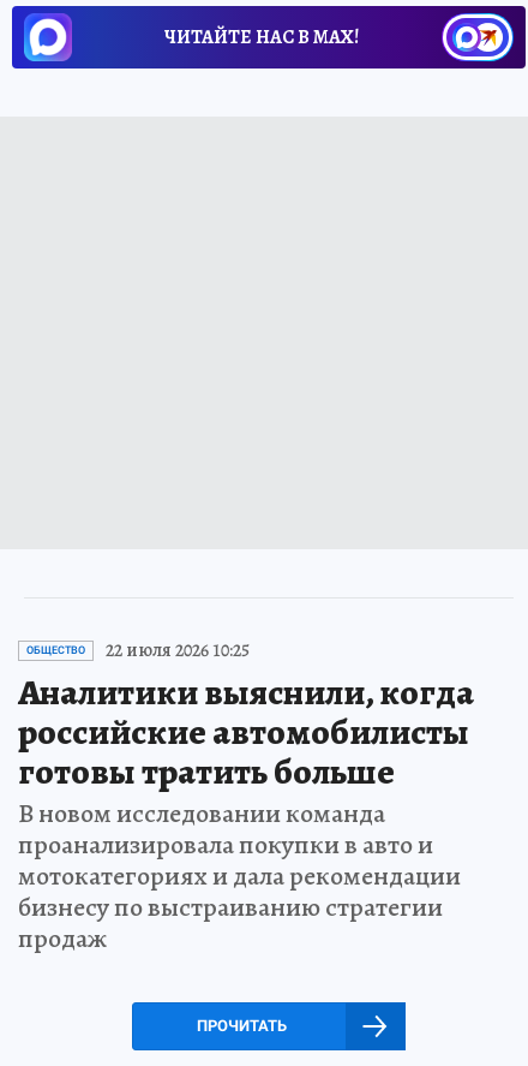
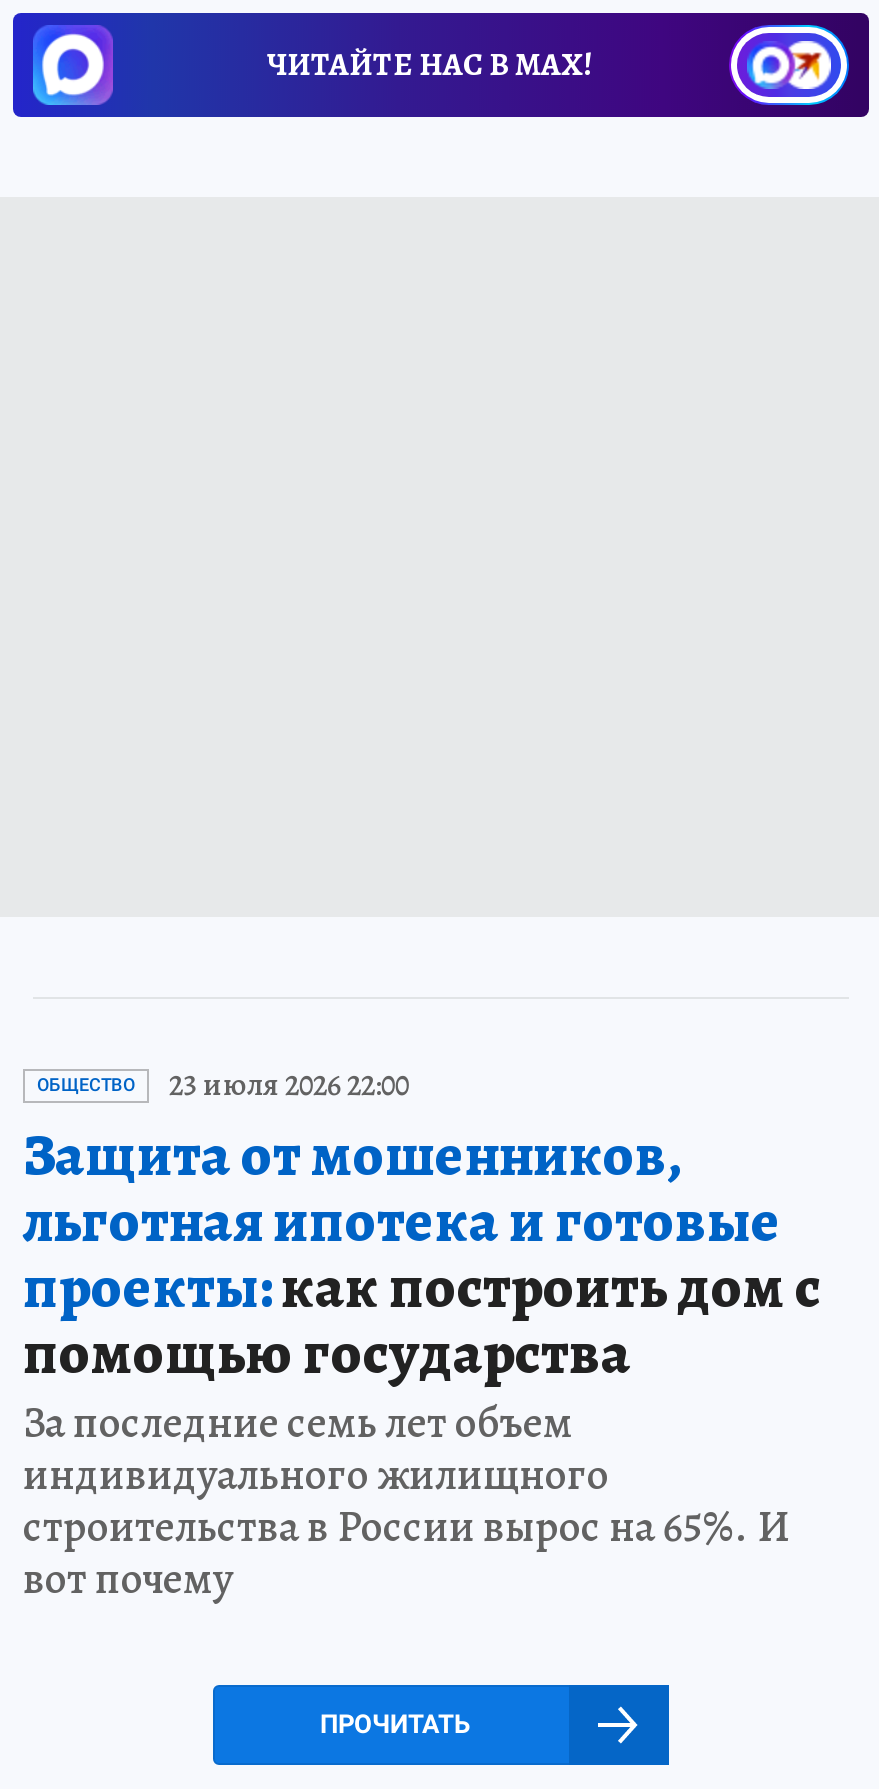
[18,637,474,957] 22 июля 2026 10:25 | Аналитики выяснили, когда | российские автомобилисты | готовы тратить больше | В новом исследовании команда | проанализировала покупки в авто и | мотокатегориях и дала рекомендации | бизнесу по выстраиванию стратегии | продаж -> [23,1063,821,1609] 23 июля 2026 22:00 | Защита от мошенников, | льготная ипотека и готовые | проекты:как построить дом с | помощью государства | За последние семь лет объем | индивидуального жилищного | строительства в России вырос на 65%. И | вот почему

